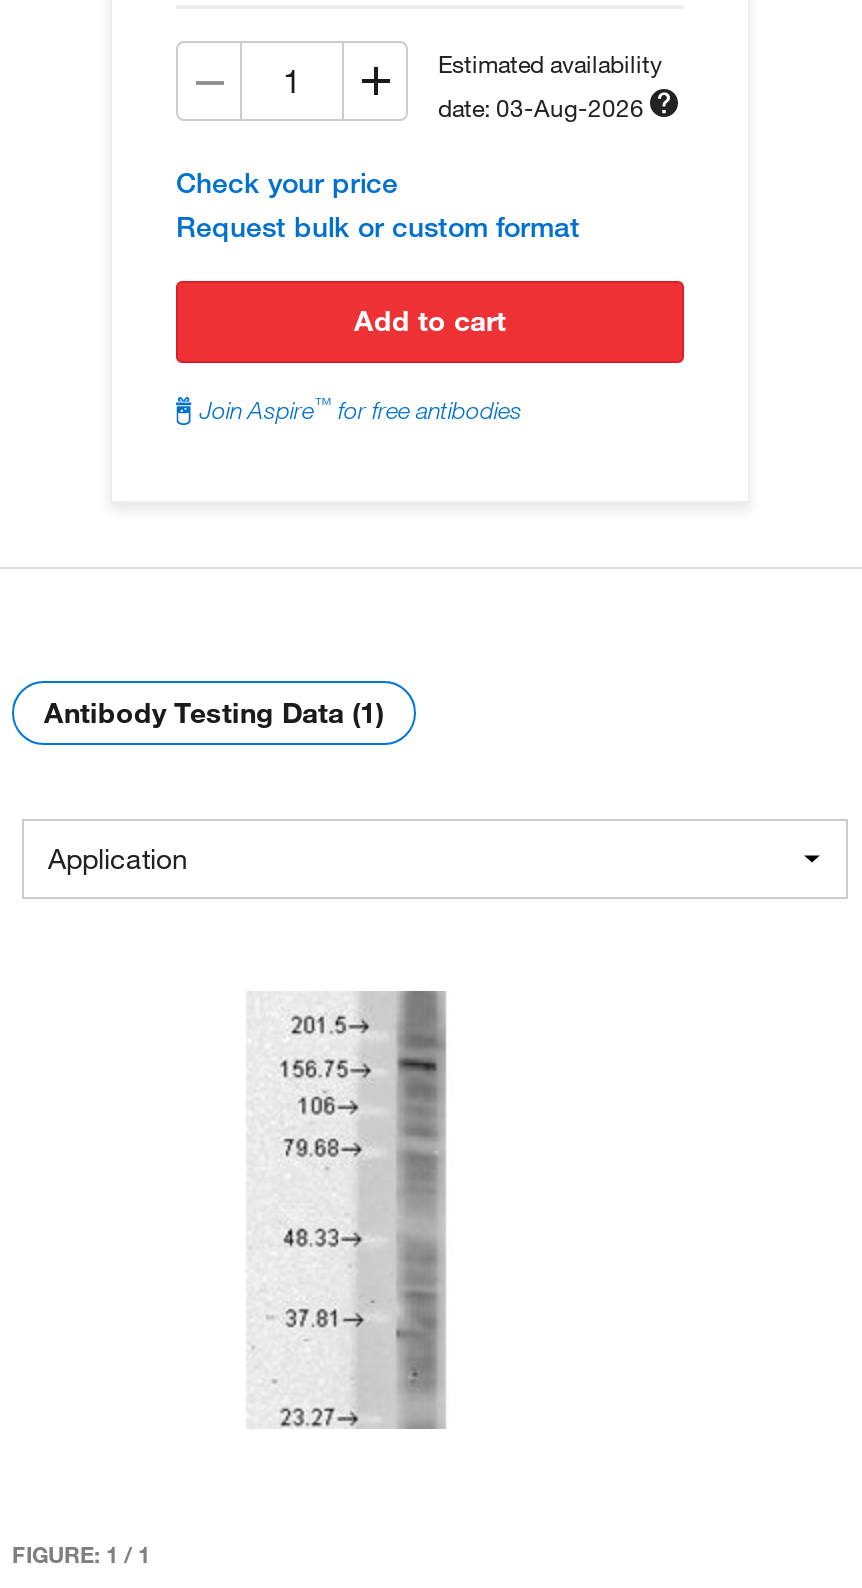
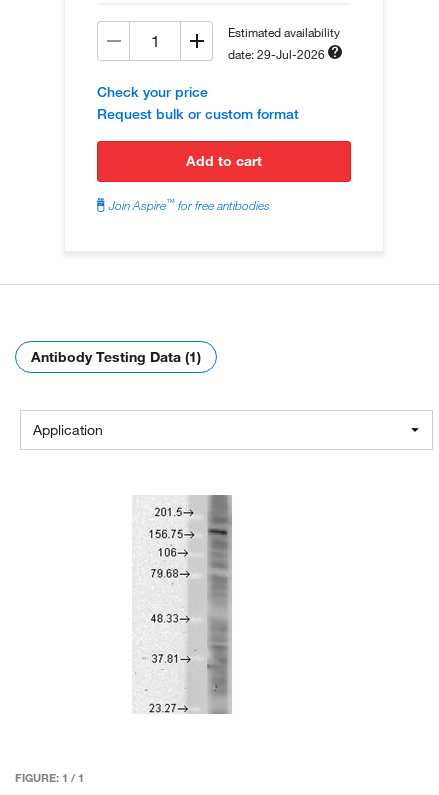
[438,92,644,124] date: 03-Aug-2026 -> [228,46,325,62] date: 29-Jul-2026

